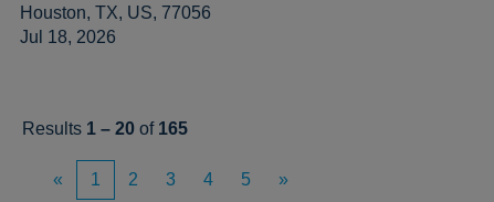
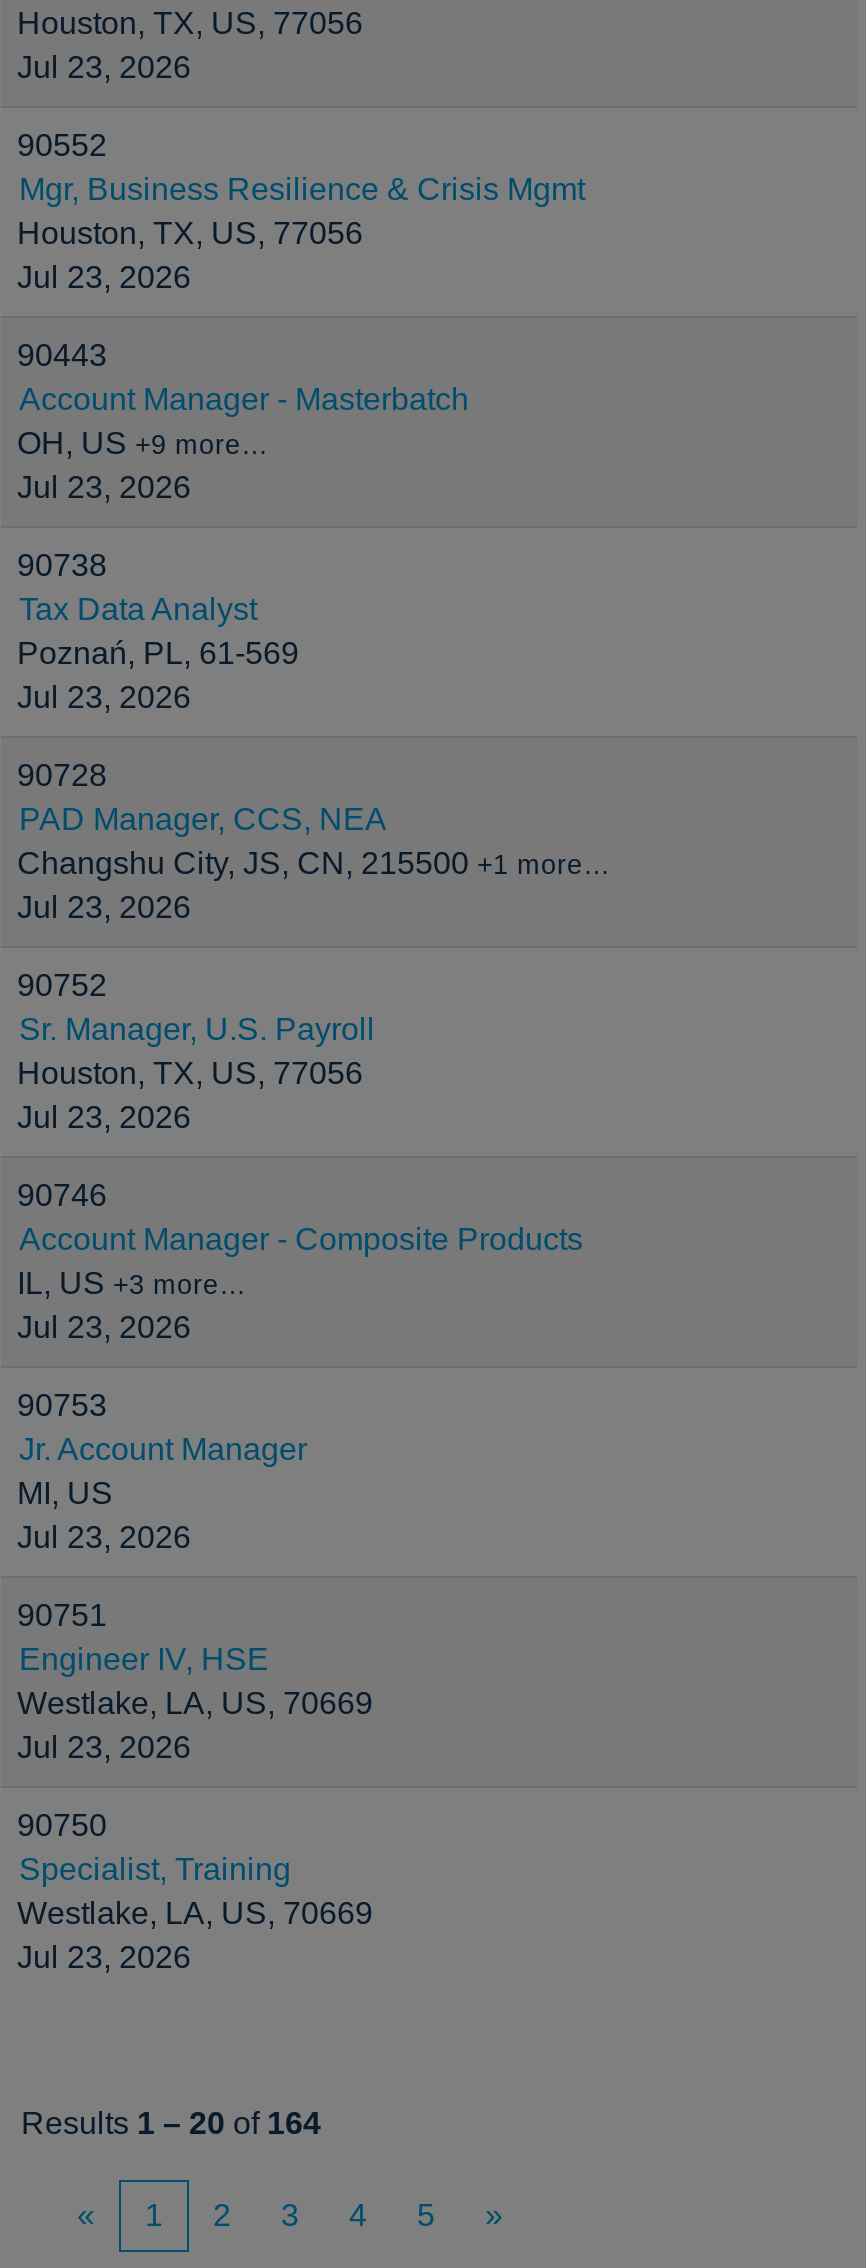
[20,28,116,46] Jul 18, 2026 -> [17,50,611,1974] Jul 23, 2026 | 90552 | Mgr, Business Resilience & Crisis Mgmt | Houston, TX, US, 77056 | Jul 23, 2026 | 90443 | Account Manager - Masterbatch | OH, US +9 more… | Jul 23, 2026 | 90738 | Tax Data Analyst | Poznań, PL, 61-569 | Jul 23, 2026 | 90728 | PAD Manager, CCS, NEA | Changshu City, JS, CN, 215500 +1 more… | Jul 23, 2026 | 90752 | Sr. Manager, U.S. Payroll | Houston, TX, US, 77056 | Jul 23, 2026 | 90746 | Account Manager - Composite Products | IL, US +3 more… | Jul 23, 2026 | 90753 | Jr. Account Manager | MI, US | Jul 23, 2026 | 90751 | Engineer IV, HSE | Westlake, LA, US, 70669 | Jul 23, 2026 | 90750 | Specialist, Training | Westlake, LA, US, 70669 | Jul 23, 2026
[22,119,188,138] Results 1 – 20 of 165 -> [21,2106,321,2140] Results 1 – 20 of 164

